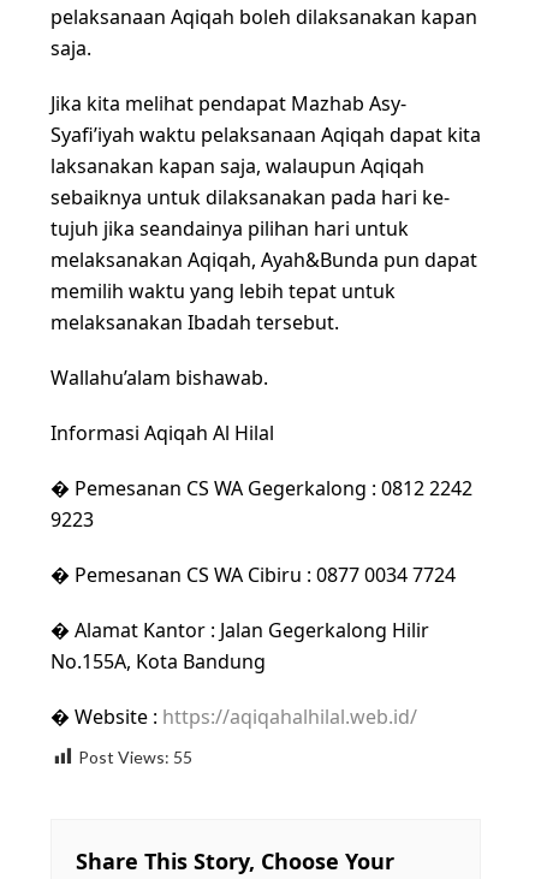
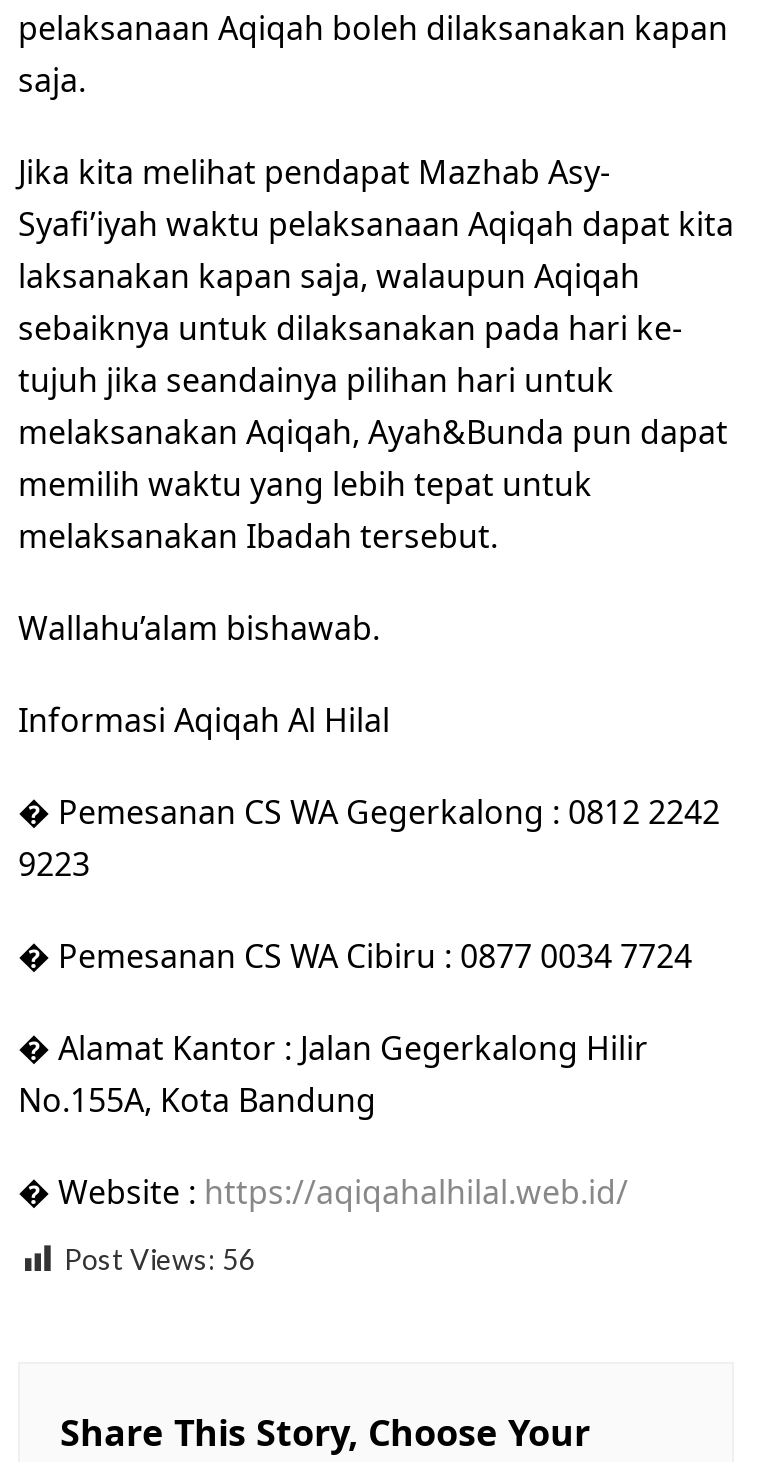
[78,747,192,767] Post Views: 55 -> [64,1242,254,1276] Post Views: 56

